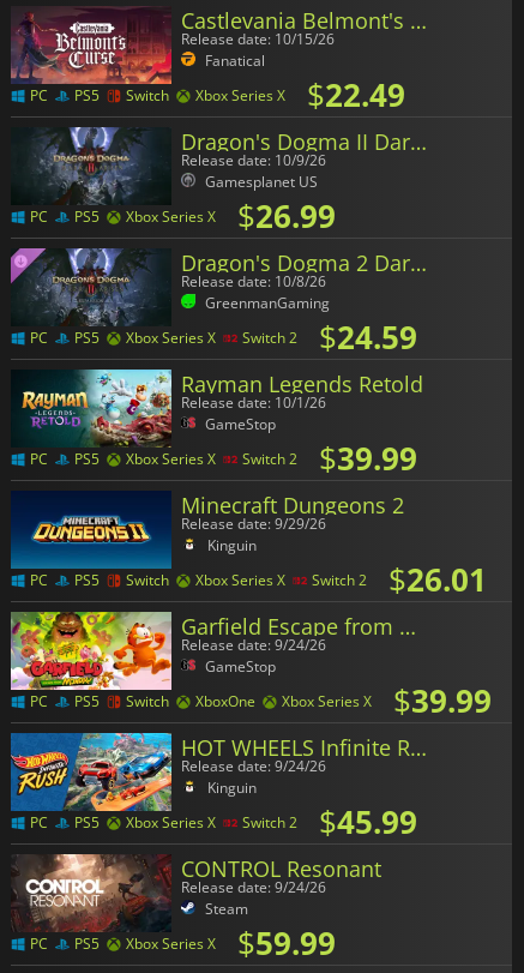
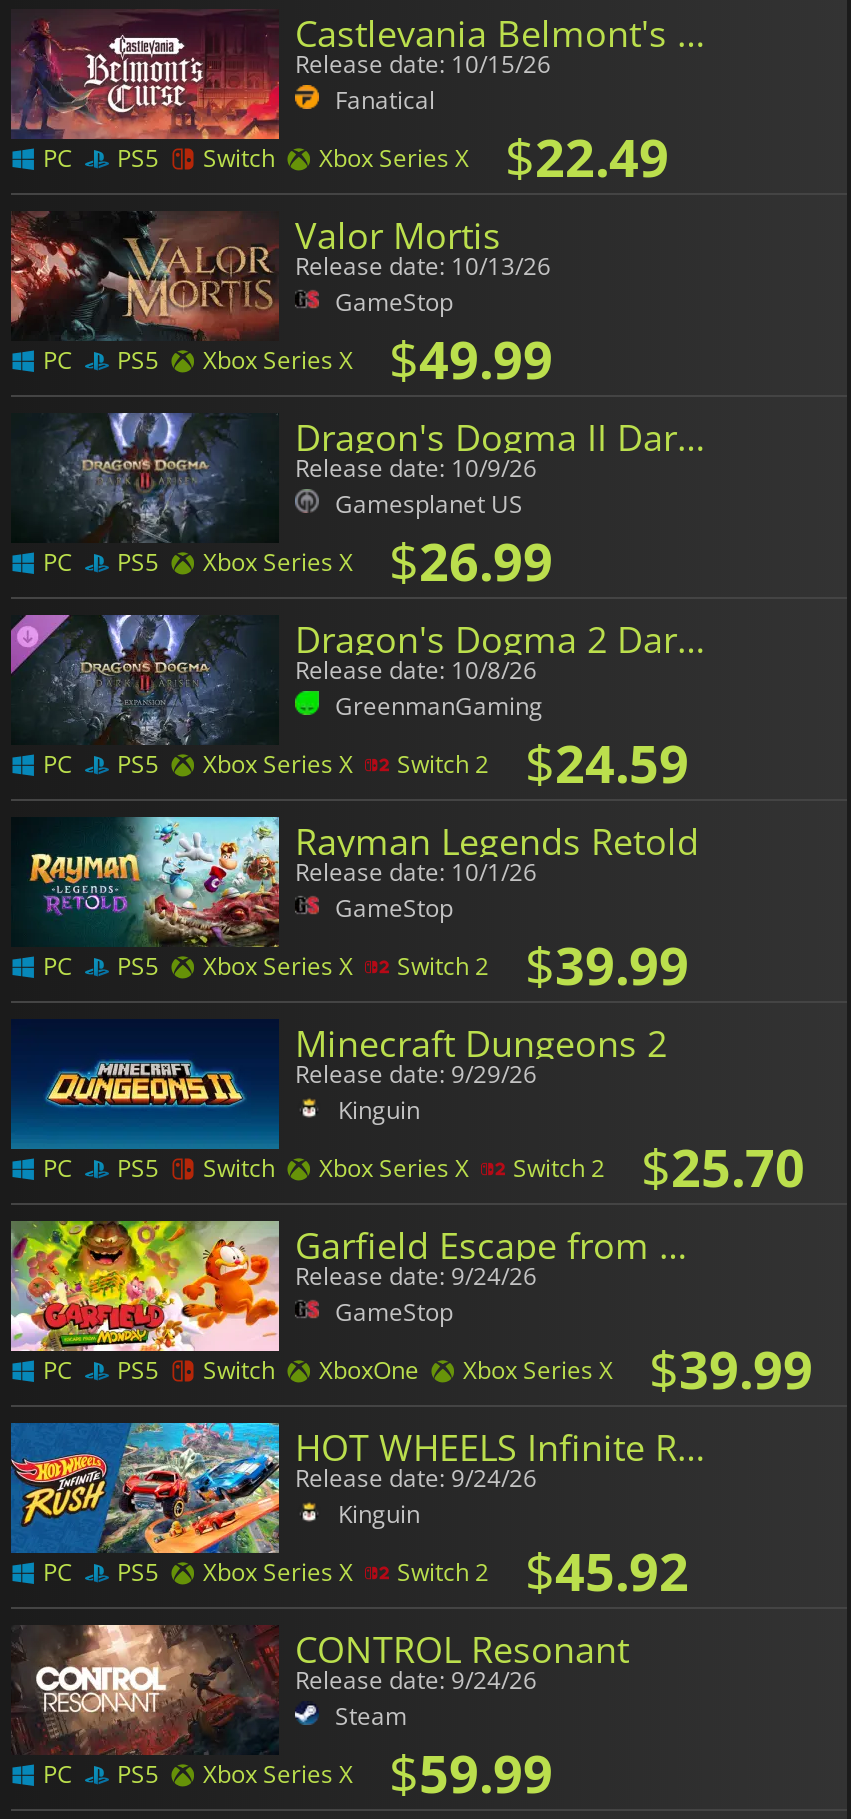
none -> [11,210,553,395] [image] | Valor Mortis | Release date: 10/13/26 | GameStop | PC | PS5 | Xbox Series X | $49.99
[30,558,487,601] PC PS5 Switch Xbox Series X Switch 2 $26.01 -> [43,1131,805,1203] PC PS5 Switch Xbox Series X Switch 2 $25.70
[30,800,417,844] PC PS5 Xbox Series X Switch 2 $45.99 -> [43,1535,689,1607] PC PS5 Xbox Series X Switch 2 $45.92

